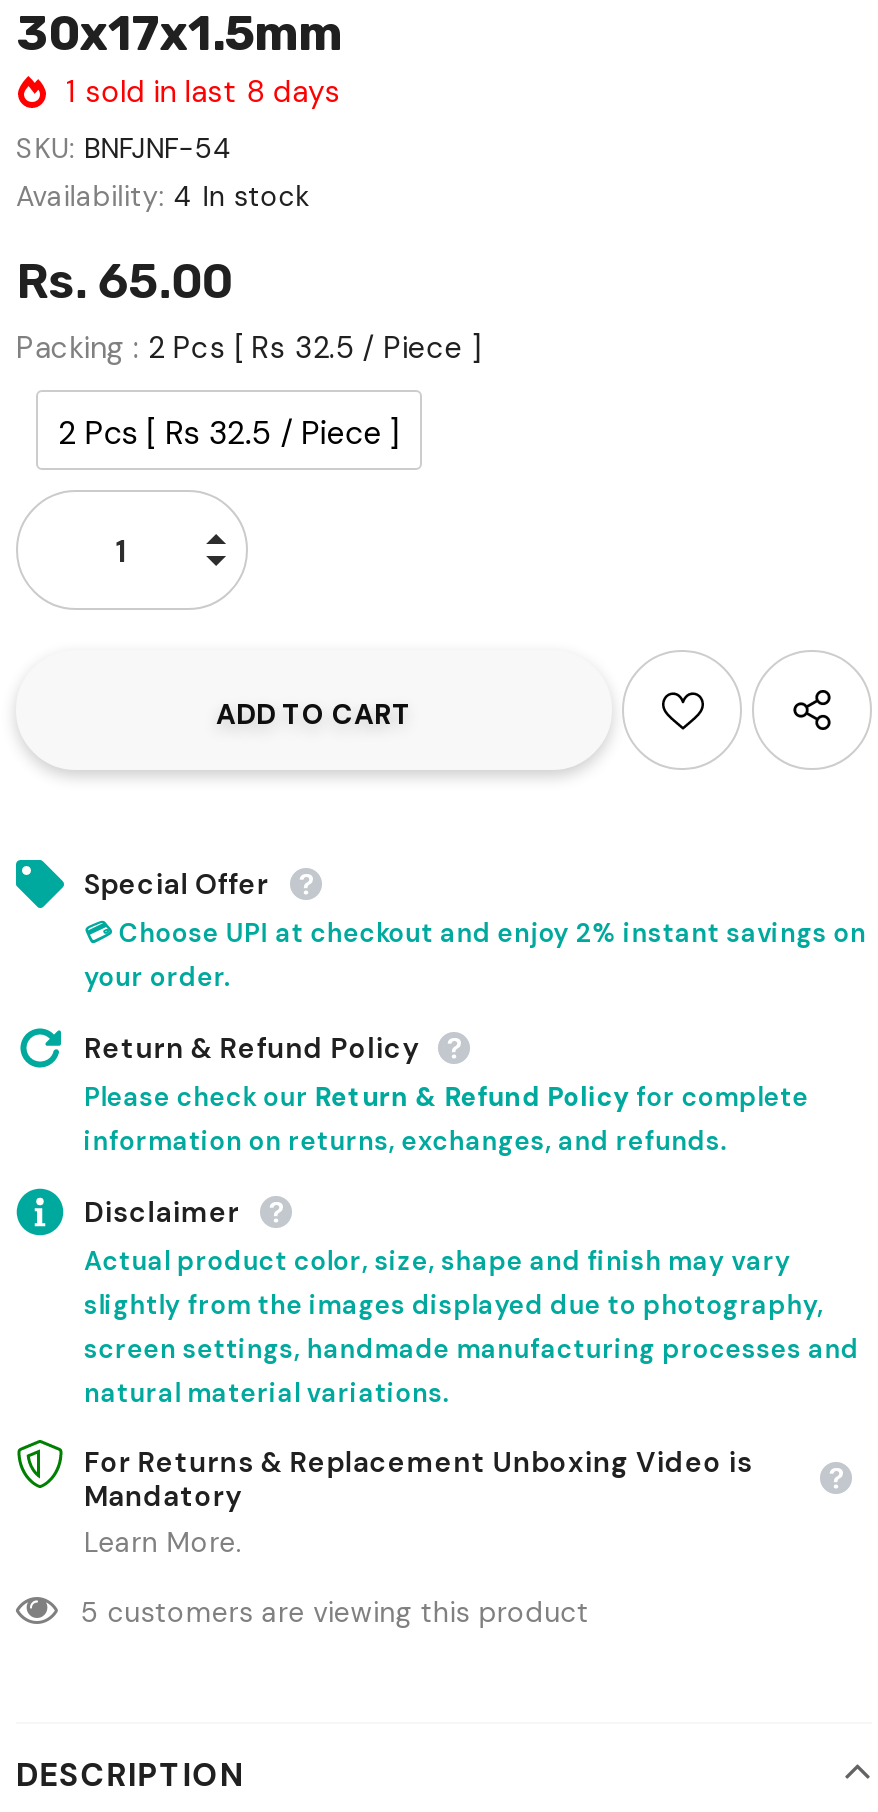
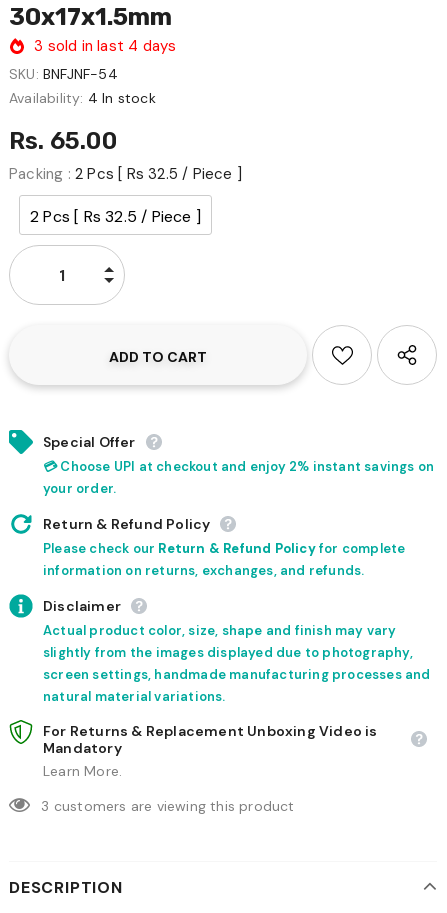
[66,73,341,113] 1 sold in last 8 days -> [34,36,176,56] 3 sold in last 4 days
[81,1593,589,1629] 5 customers are viewing this product -> [41,797,295,815] 3 customers are viewing this product

